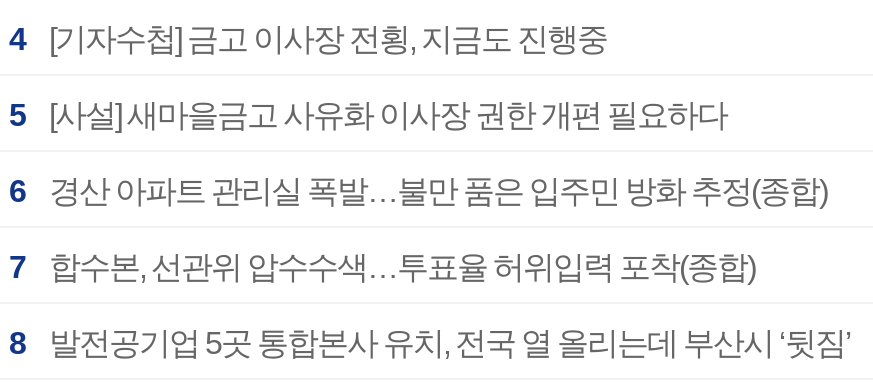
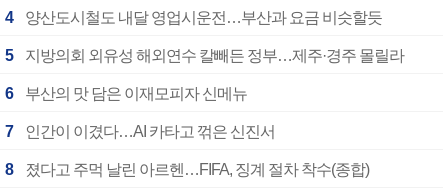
[49,22,607,56] [기자수첩] 금고 이사장 전횡, 지금도 진행중 -> [25,9,382,26] 양산도시철도 내달 영업시운전…부산과 요금 비슷할듯
[49,98,727,132] [사설] 새마을금고 사유화 이사장 권한 개편 필요하다 -> [25,47,404,64] 지방의회 외유성 해외연수 칼빼든 정부…제주·경주 몰릴라
[49,174,827,208] 경산 아파트 관리실 폭발…불만 품은 입주민 방화 추정(종합) -> [25,85,247,102] 부산의 맛 담은 이재모피자 신메뉴
[49,250,755,284] 합수본, 선관위 압수수색…투표율 허위입력 포착(종합) -> [25,123,275,140] 인간이 이겼다…AI 카타고 꺾은 신진서
[49,326,851,360] 발전공기업 5곳 통합본사 유치, 전국 열 올리는데 부산시 ‘뒷짐’ -> [25,161,369,178] 졌다고 주먹 날린 아르헨…FIFA, 징계 절차 착수(종합)

